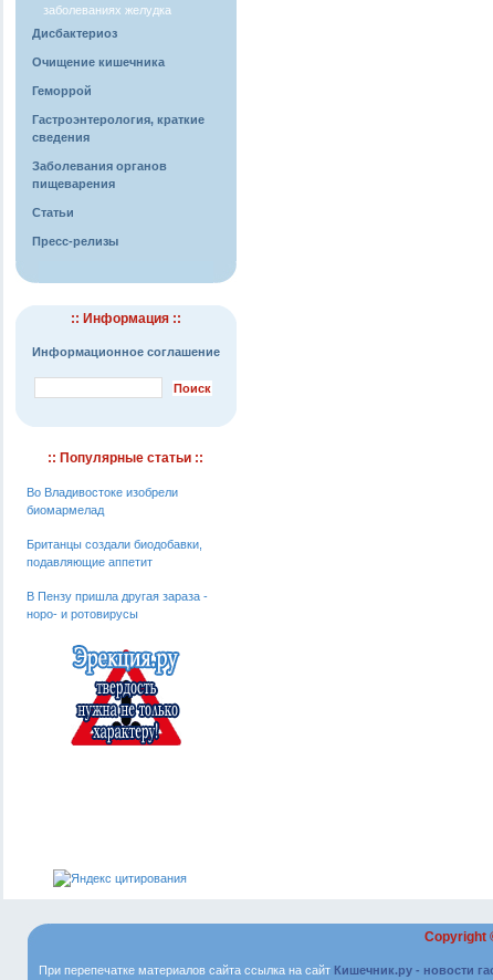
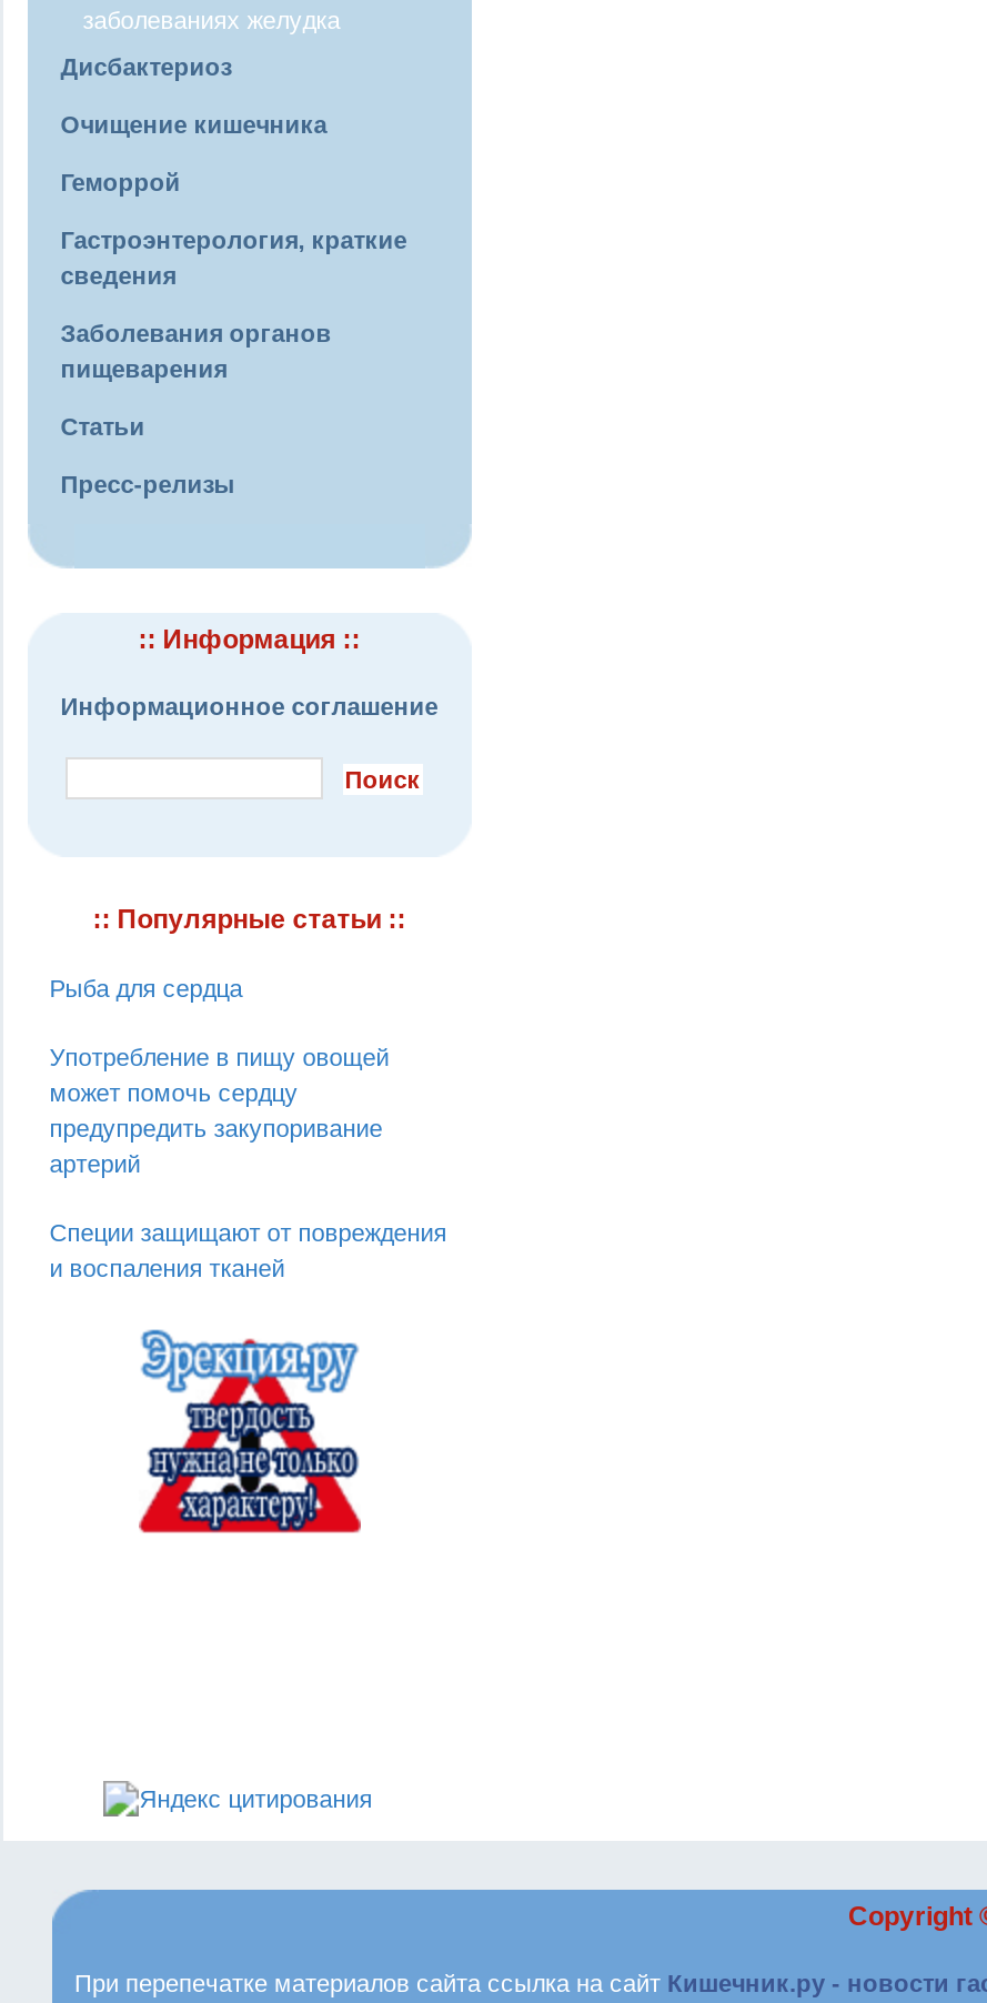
[26,486,178,517] Во Владивостоке изобрели | биомармелад -> [50,975,243,1001] Рыба для сердца
[26,538,202,569] Британцы создали биодобавки, | подавляющие аппетит -> [50,1044,389,1177] Употребление в пищу овощей | может помочь сердцу | предупредить закупоривание | артерий
[26,590,208,621] В Пензу пришла другая зараза - | норо- и ротовирусы -> [50,1219,447,1281] Специи защищают от повреждения | и воспаления тканей

